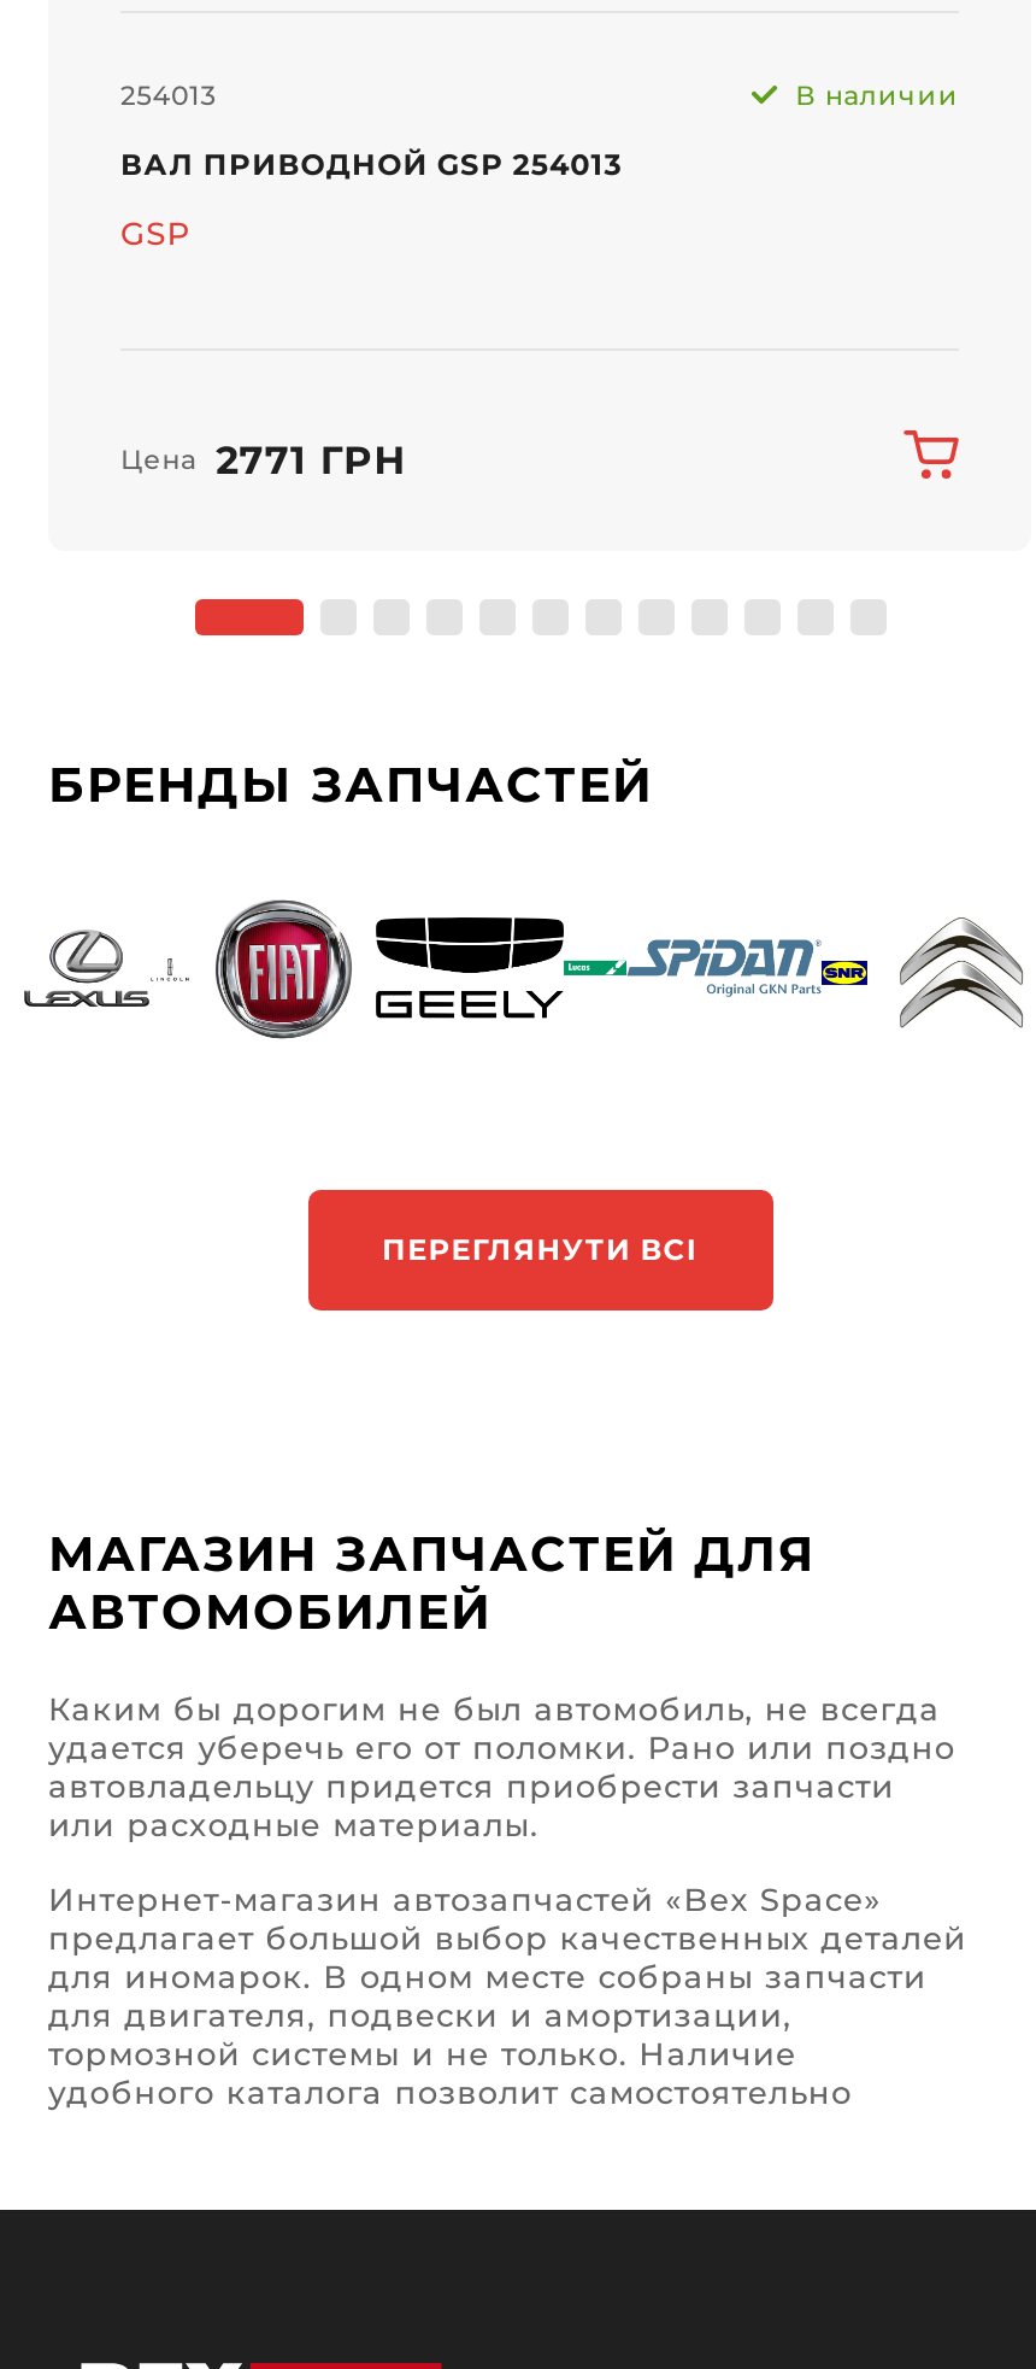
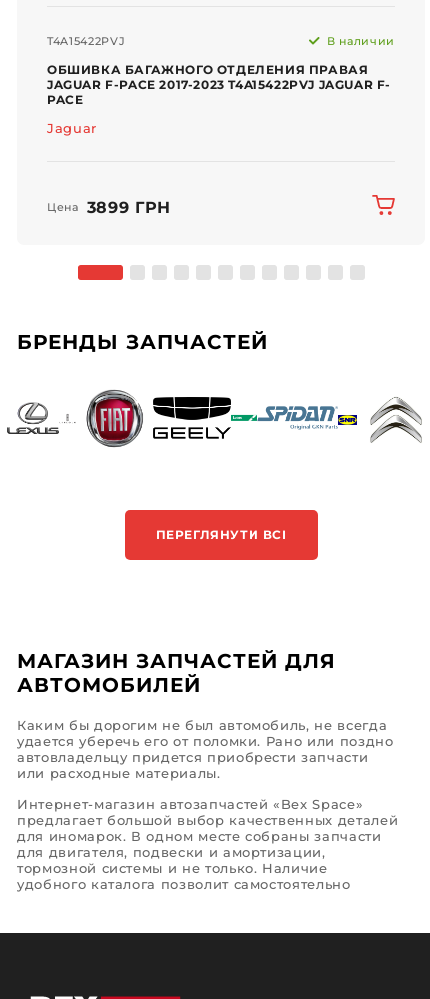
[120,79,217,113] 254013 -> [47,34,125,48] T4A15422PVJ
[120,147,623,183] ВАЛ ПРИВОДНОЙ GSP 254013 -> [47,62,391,107] ОБШИВКА БАГАЖНОГО ОТДЕЛЕНИЯ ПРАВАЯ | JAGUAR F-PACE 2017-2023 T4A15422PVJ JAGUAR F- | PACE
[120,214,190,253] GSP -> [47,120,97,136] Jaguar
[120,438,407,484] Цена 2771 ГРН -> [47,198,171,217] Цена 3899 ГРН

